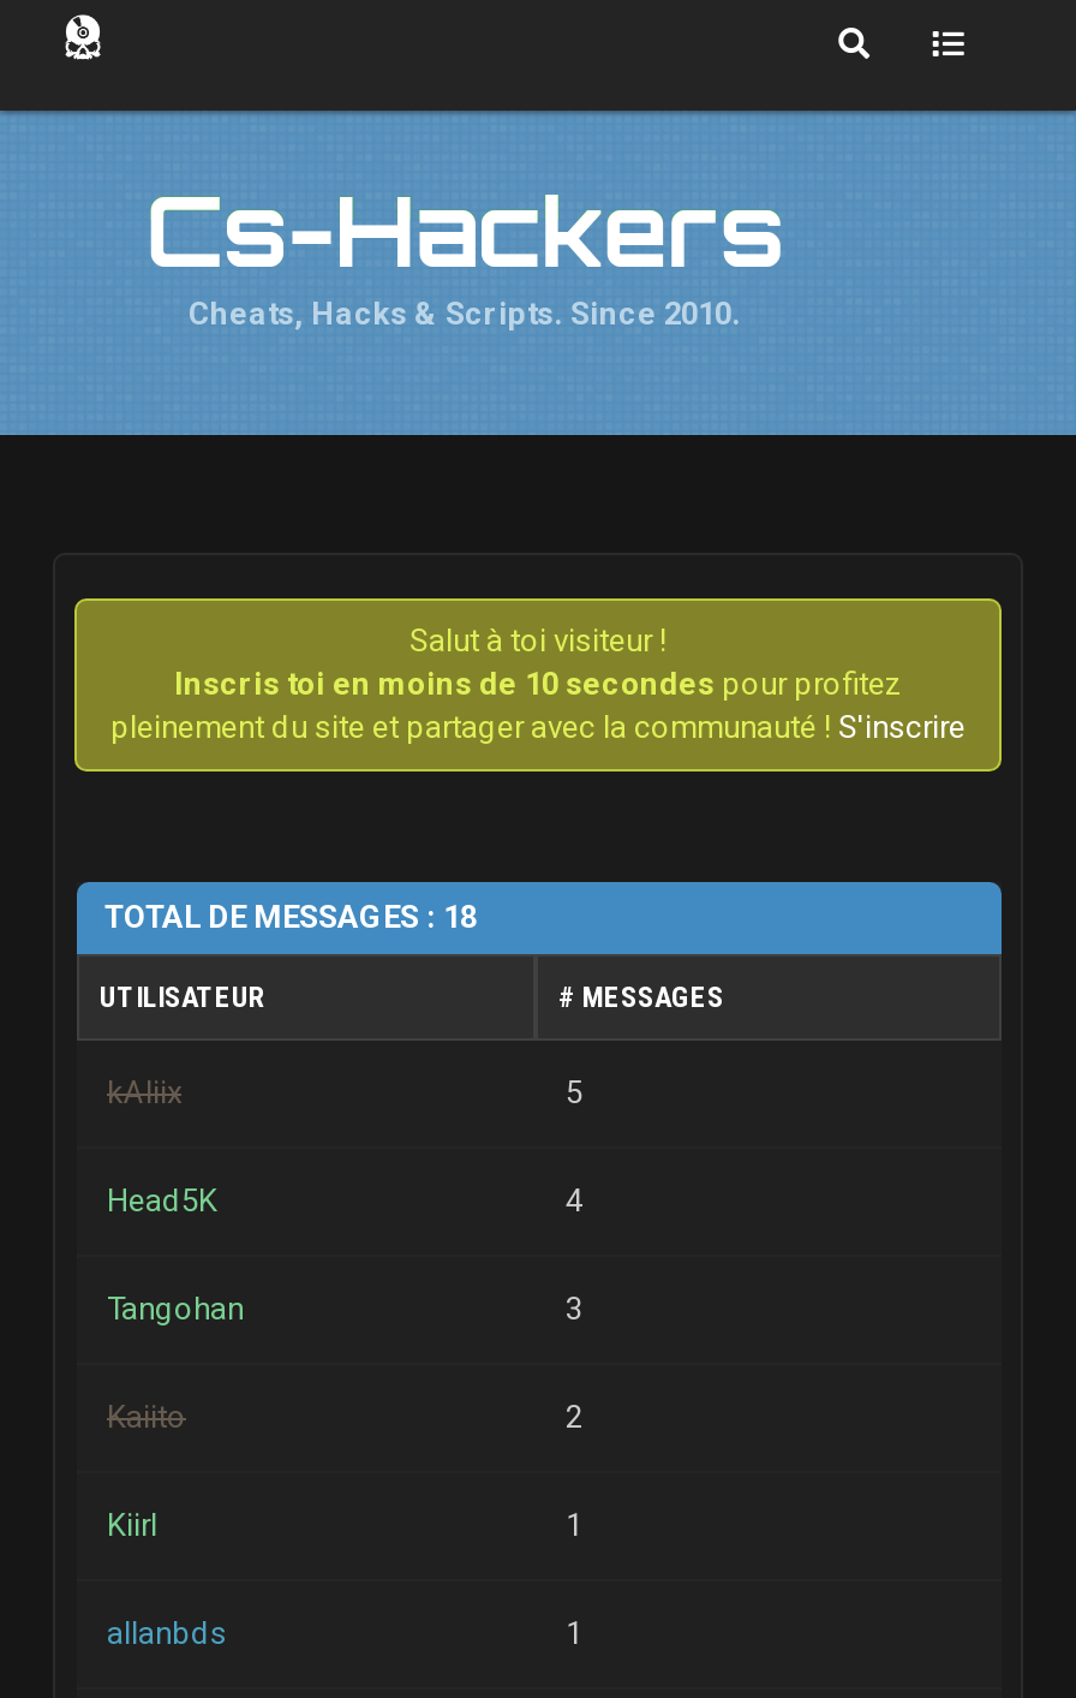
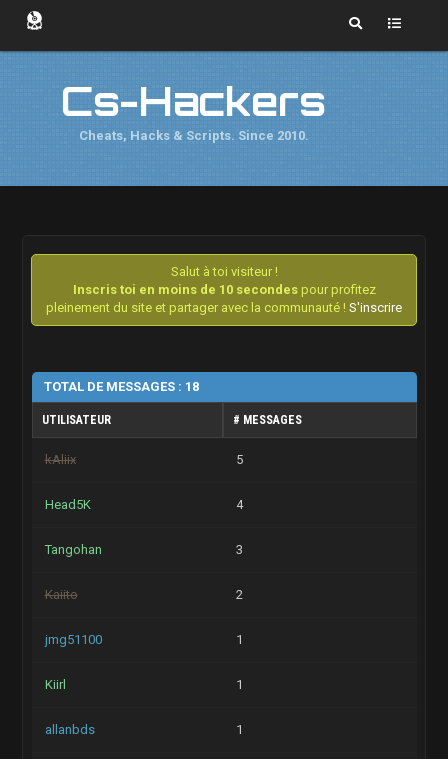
none -> [44,632,242,647] jmg51100 | 1

